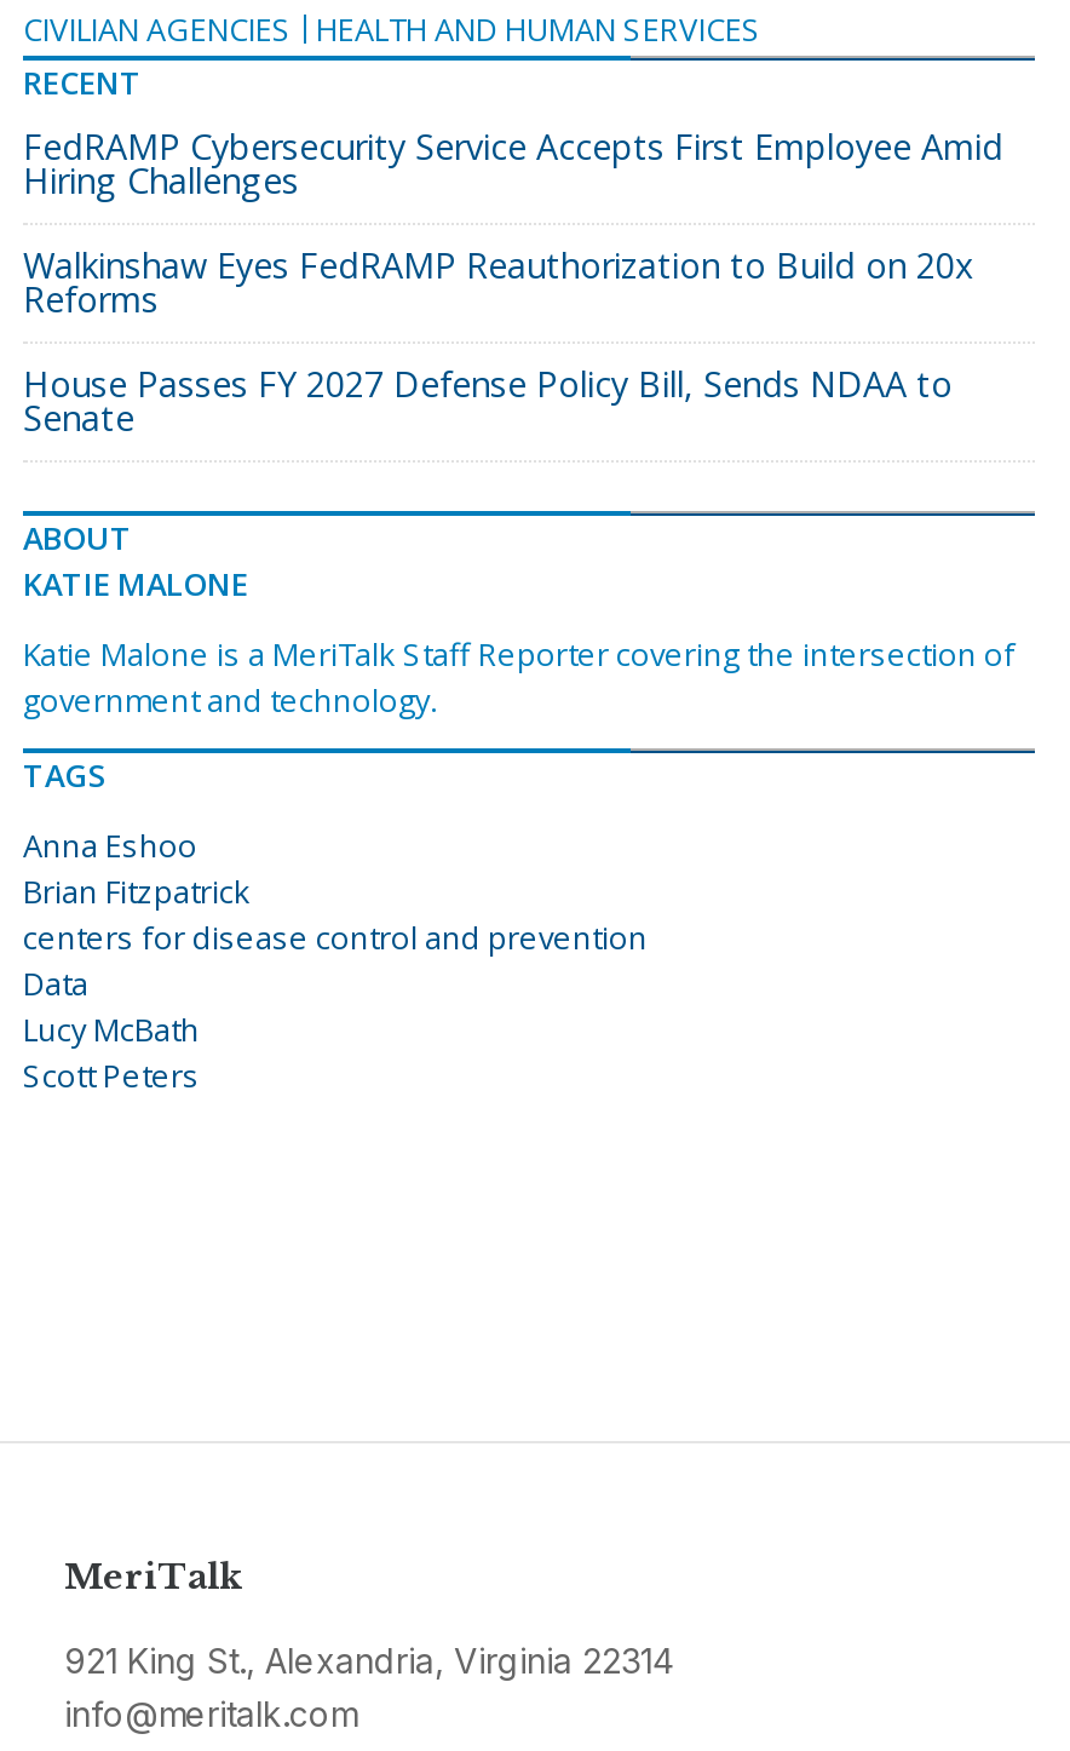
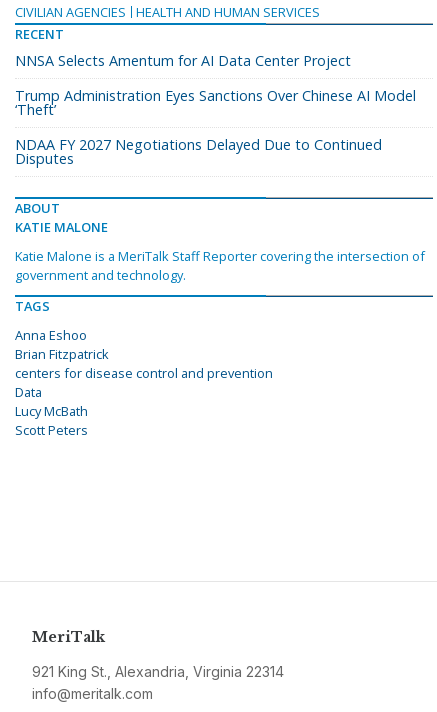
[23,124,1003,204] FedRAMP Cybersecurity Service Accepts First Employee Amid | Hiring Challenges -> [15,51,351,70] NNSA Selects Amentum for AI Data Center Project
[23,242,974,322] Walkinshaw Eyes FedRAMP Reauthorization to Build on 20x | Reforms -> [15,86,416,119] Trump Administration Eyes Sanctions Over Chinese AI Model | ‘Theft’
[23,361,953,441] House Passes FY 2027 Defense Policy Bill, Sends NDAA to | Senate -> [15,135,382,168] NDAA FY 2027 Negotiations Delayed Due to Continued | Disputes

